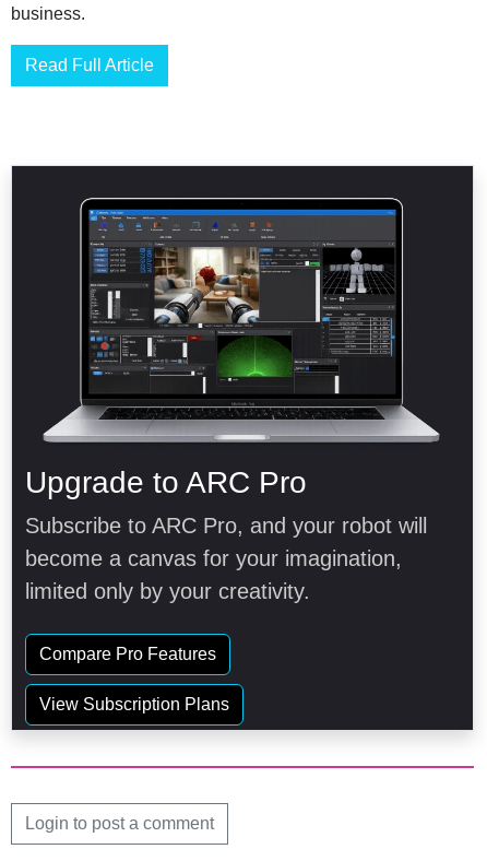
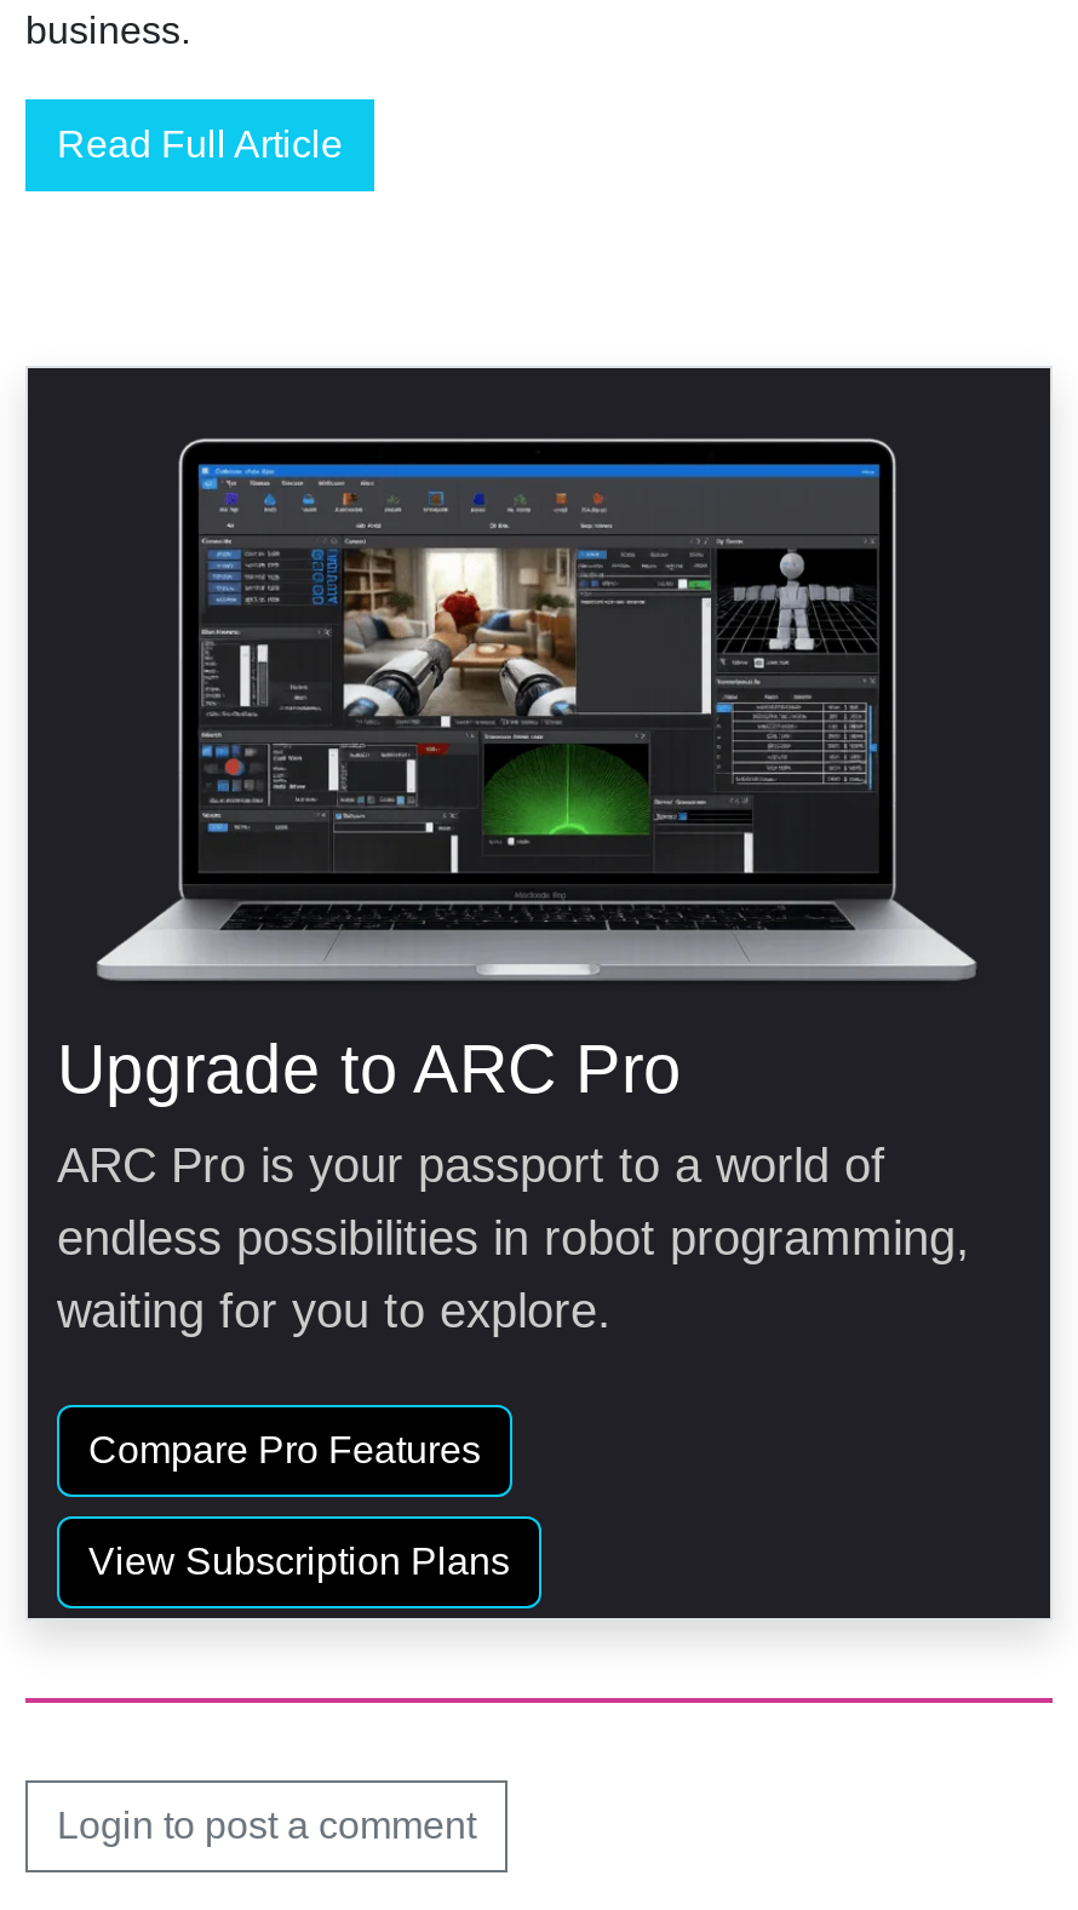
[25,514,427,603] Subscribe to ARC Pro, and your robot will | become a canvas for your imagination, | limited only by your creativity. -> [57,1139,970,1337] ARC Pro is your passport to a world of | endless possibilities in robot programming, | waiting for you to explore.

